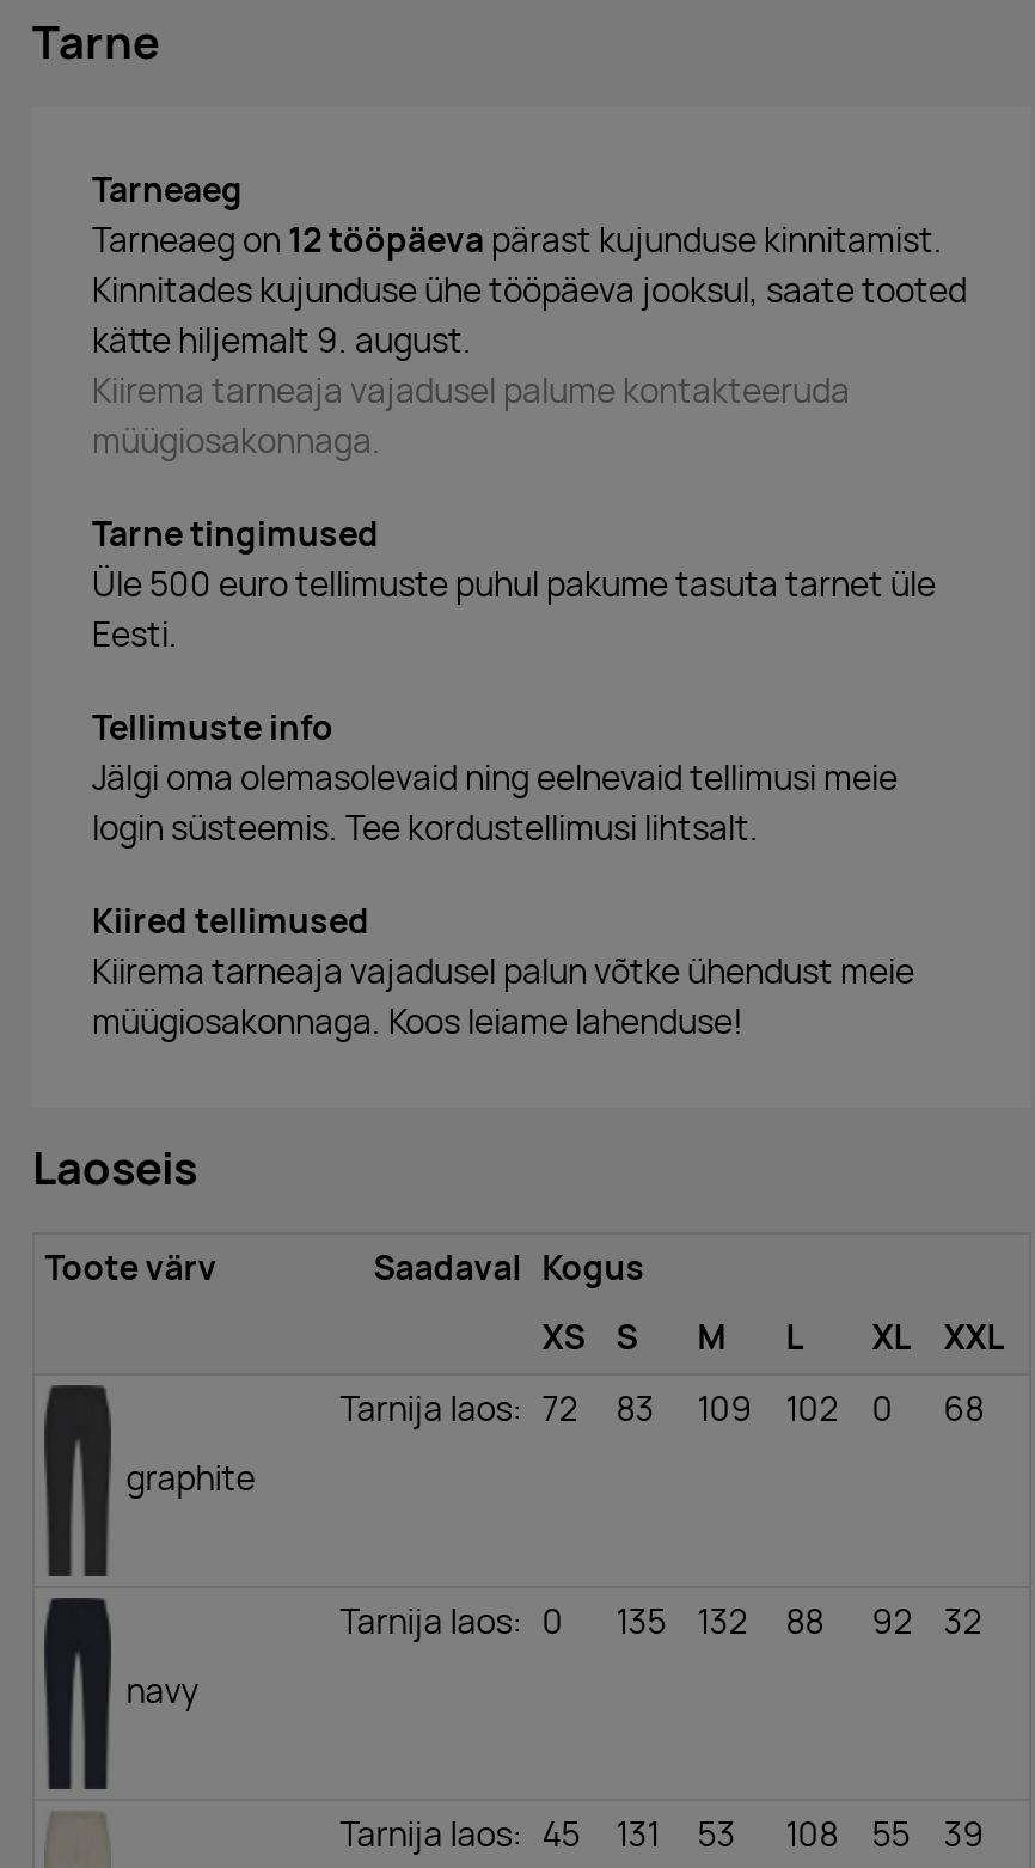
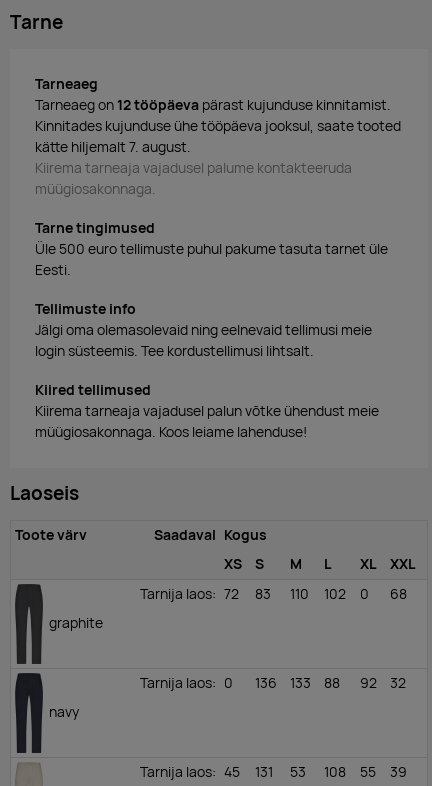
[92,320,472,363] kätte hiljemalt 9. august. -> [35,138,191,156] kätte hiljemalt 7. august.
[340,1387,984,1430] Tarnija laos: 72 83 109 102 0 68 -> [140,585,407,603] Tarnija laos: 72 83 110 102 0 68
[616,1599,666,1642] 135 -> [255,674,277,692] 136
[697,1599,748,1642] 132 -> [290,674,311,692] 133

